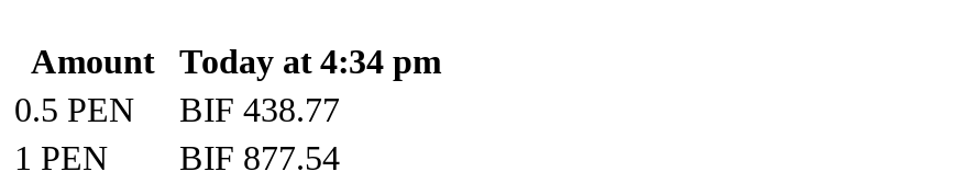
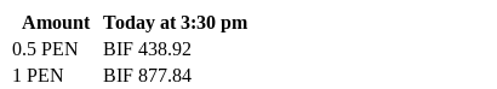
[31,42,441,79] Amount Today at 4:34 pm -> [21,12,247,32] Amount Today at 3:30 pm
[14,90,340,128] 0.5 PEN BIF 438.77 -> [12,38,192,59] 0.5 PEN BIF 438.92
[14,139,340,176] 1 PEN BIF 877.54 -> [12,65,192,85] 1 PEN BIF 877.84

